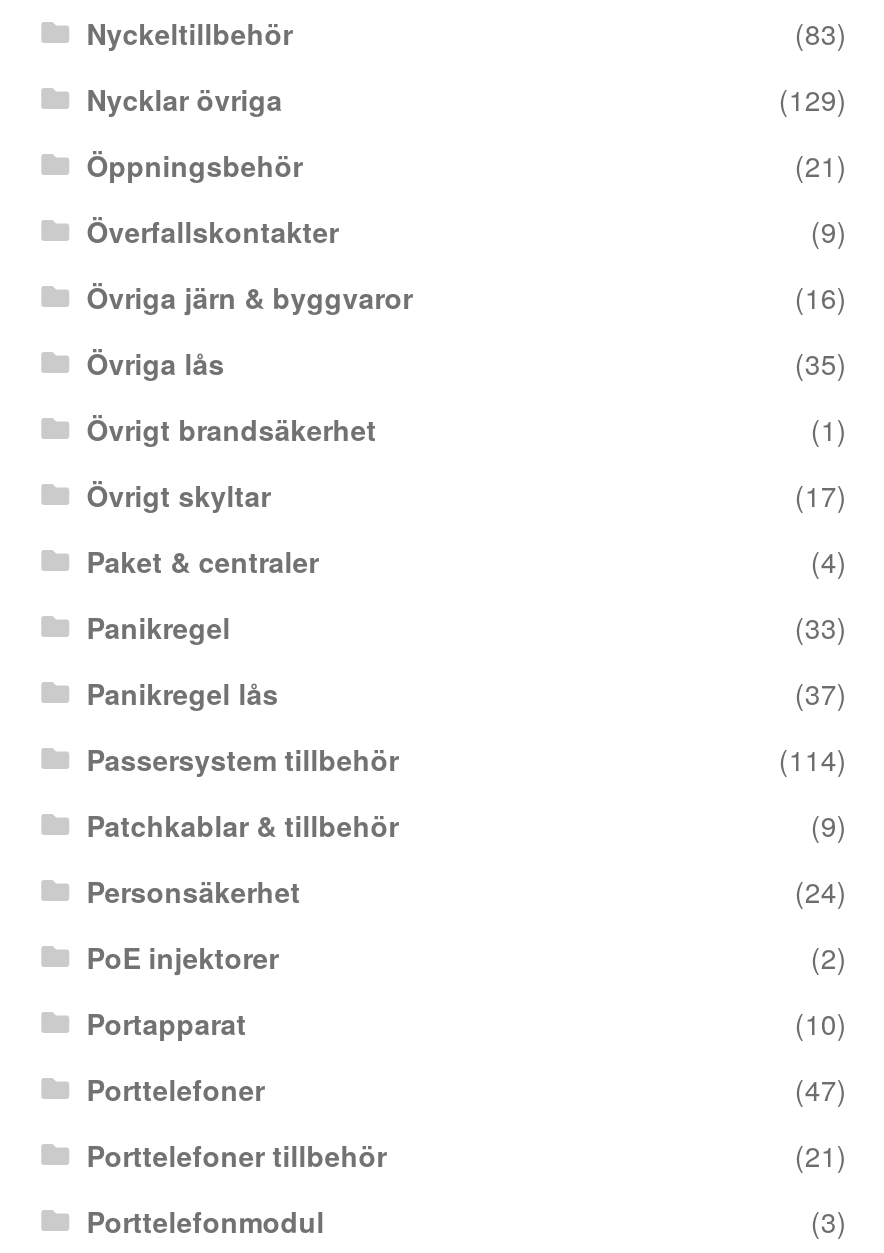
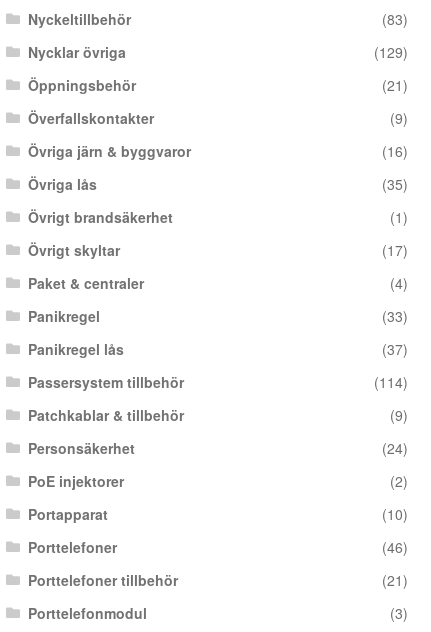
[795,1069,847,1109] (47) -> [382,537,408,557] (46)

